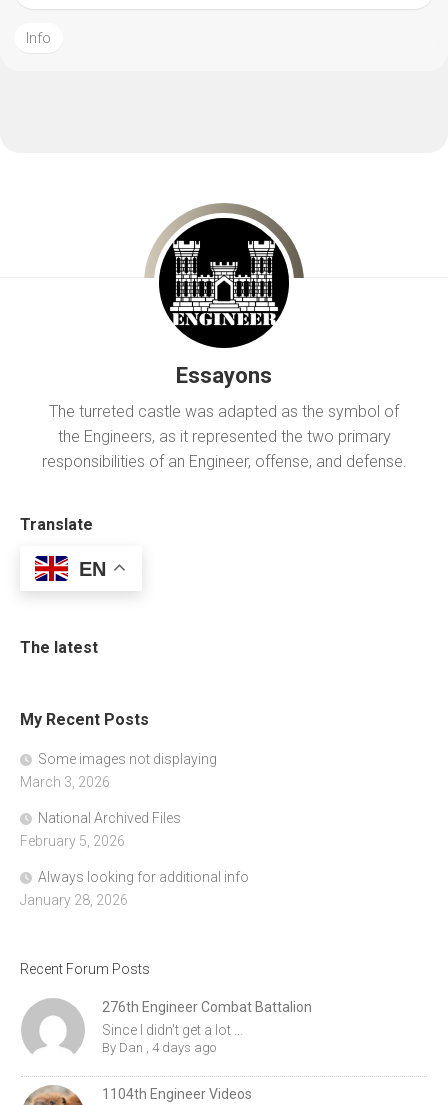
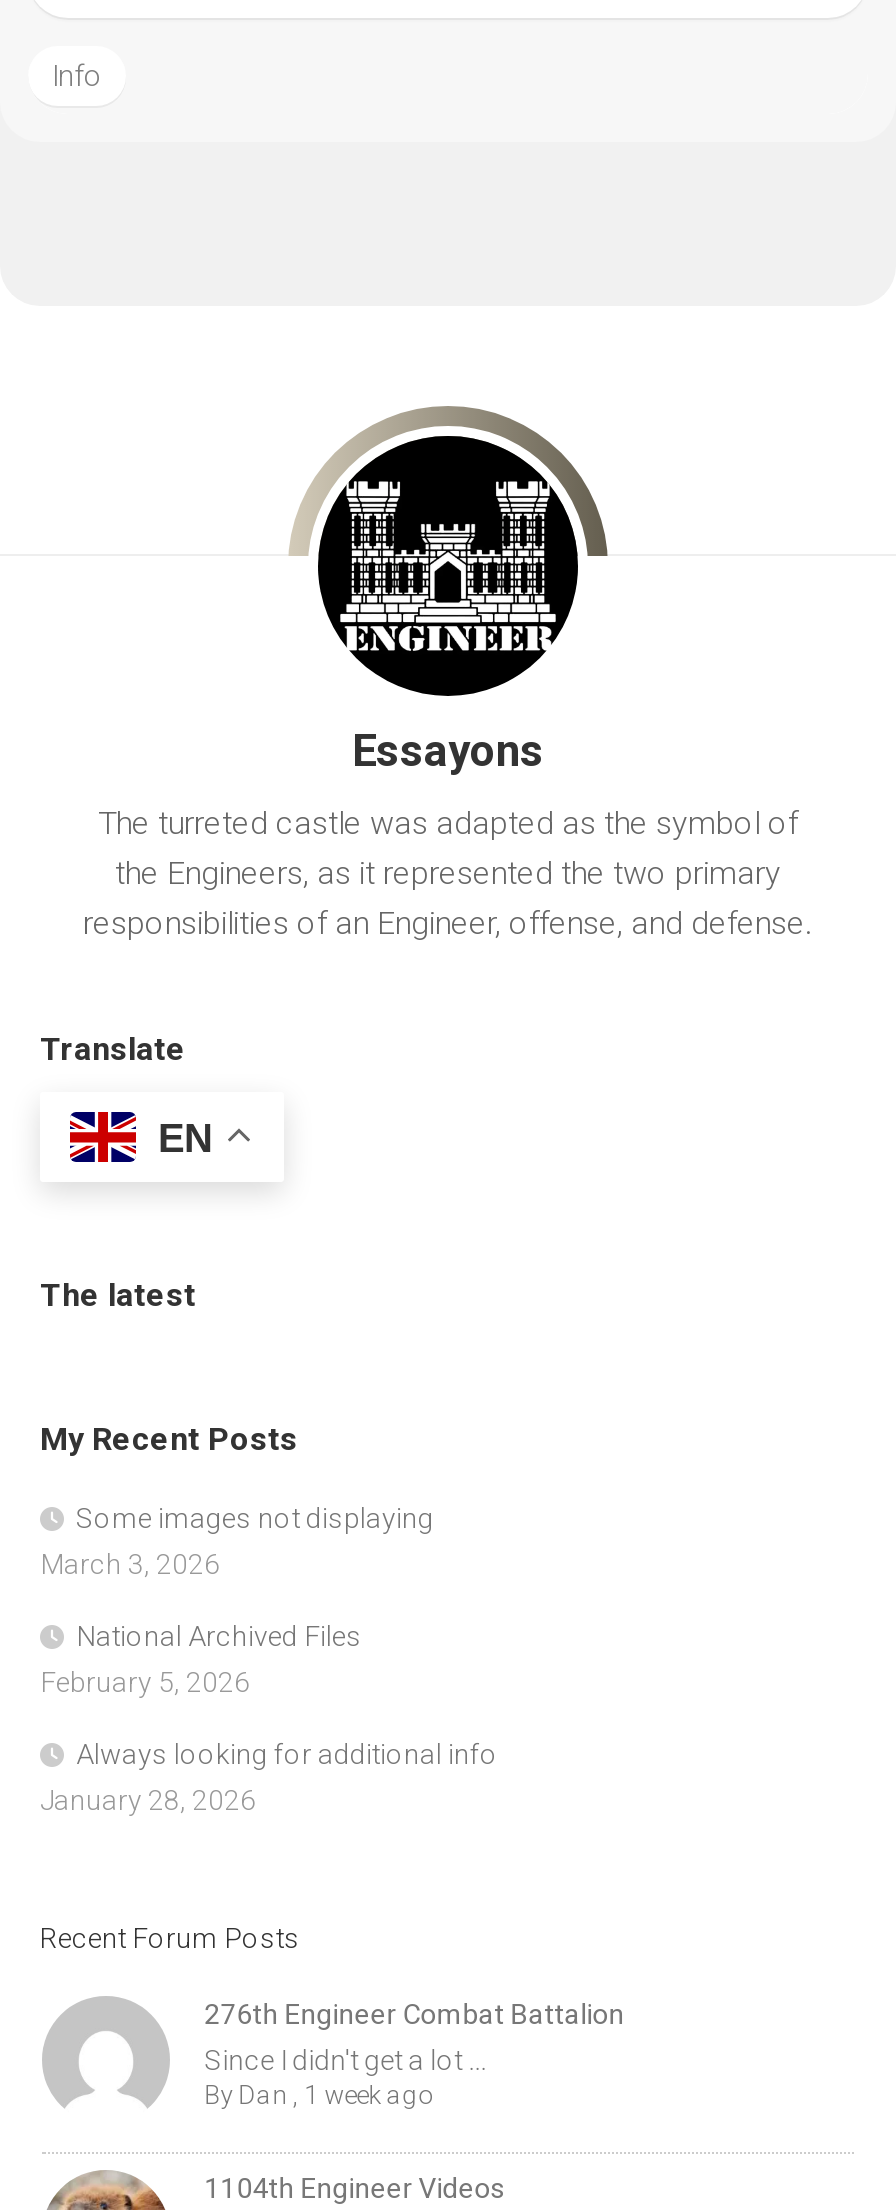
[102,1040,216,1055] By Dan, 4 days ago -> [204,2080,430,2110] By Dan, 1 week ago

